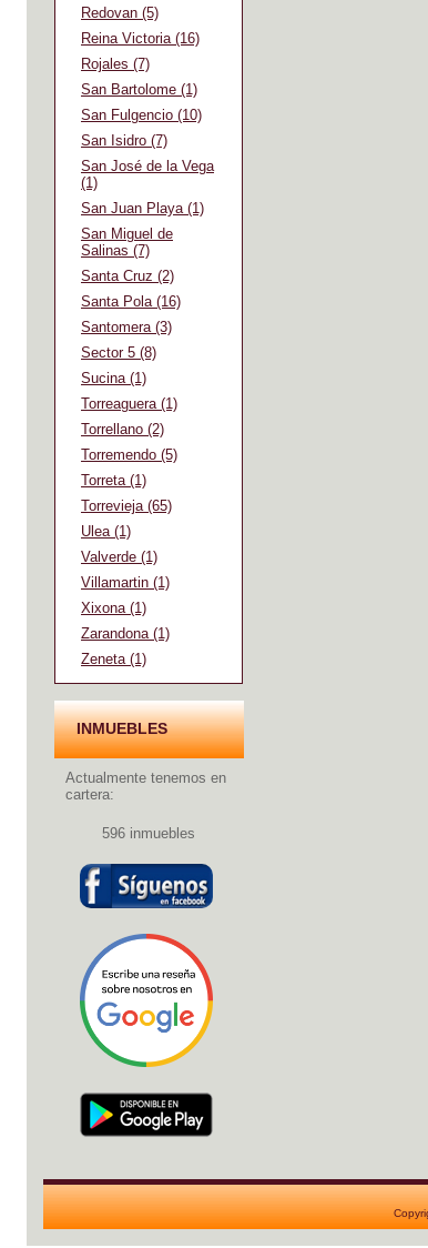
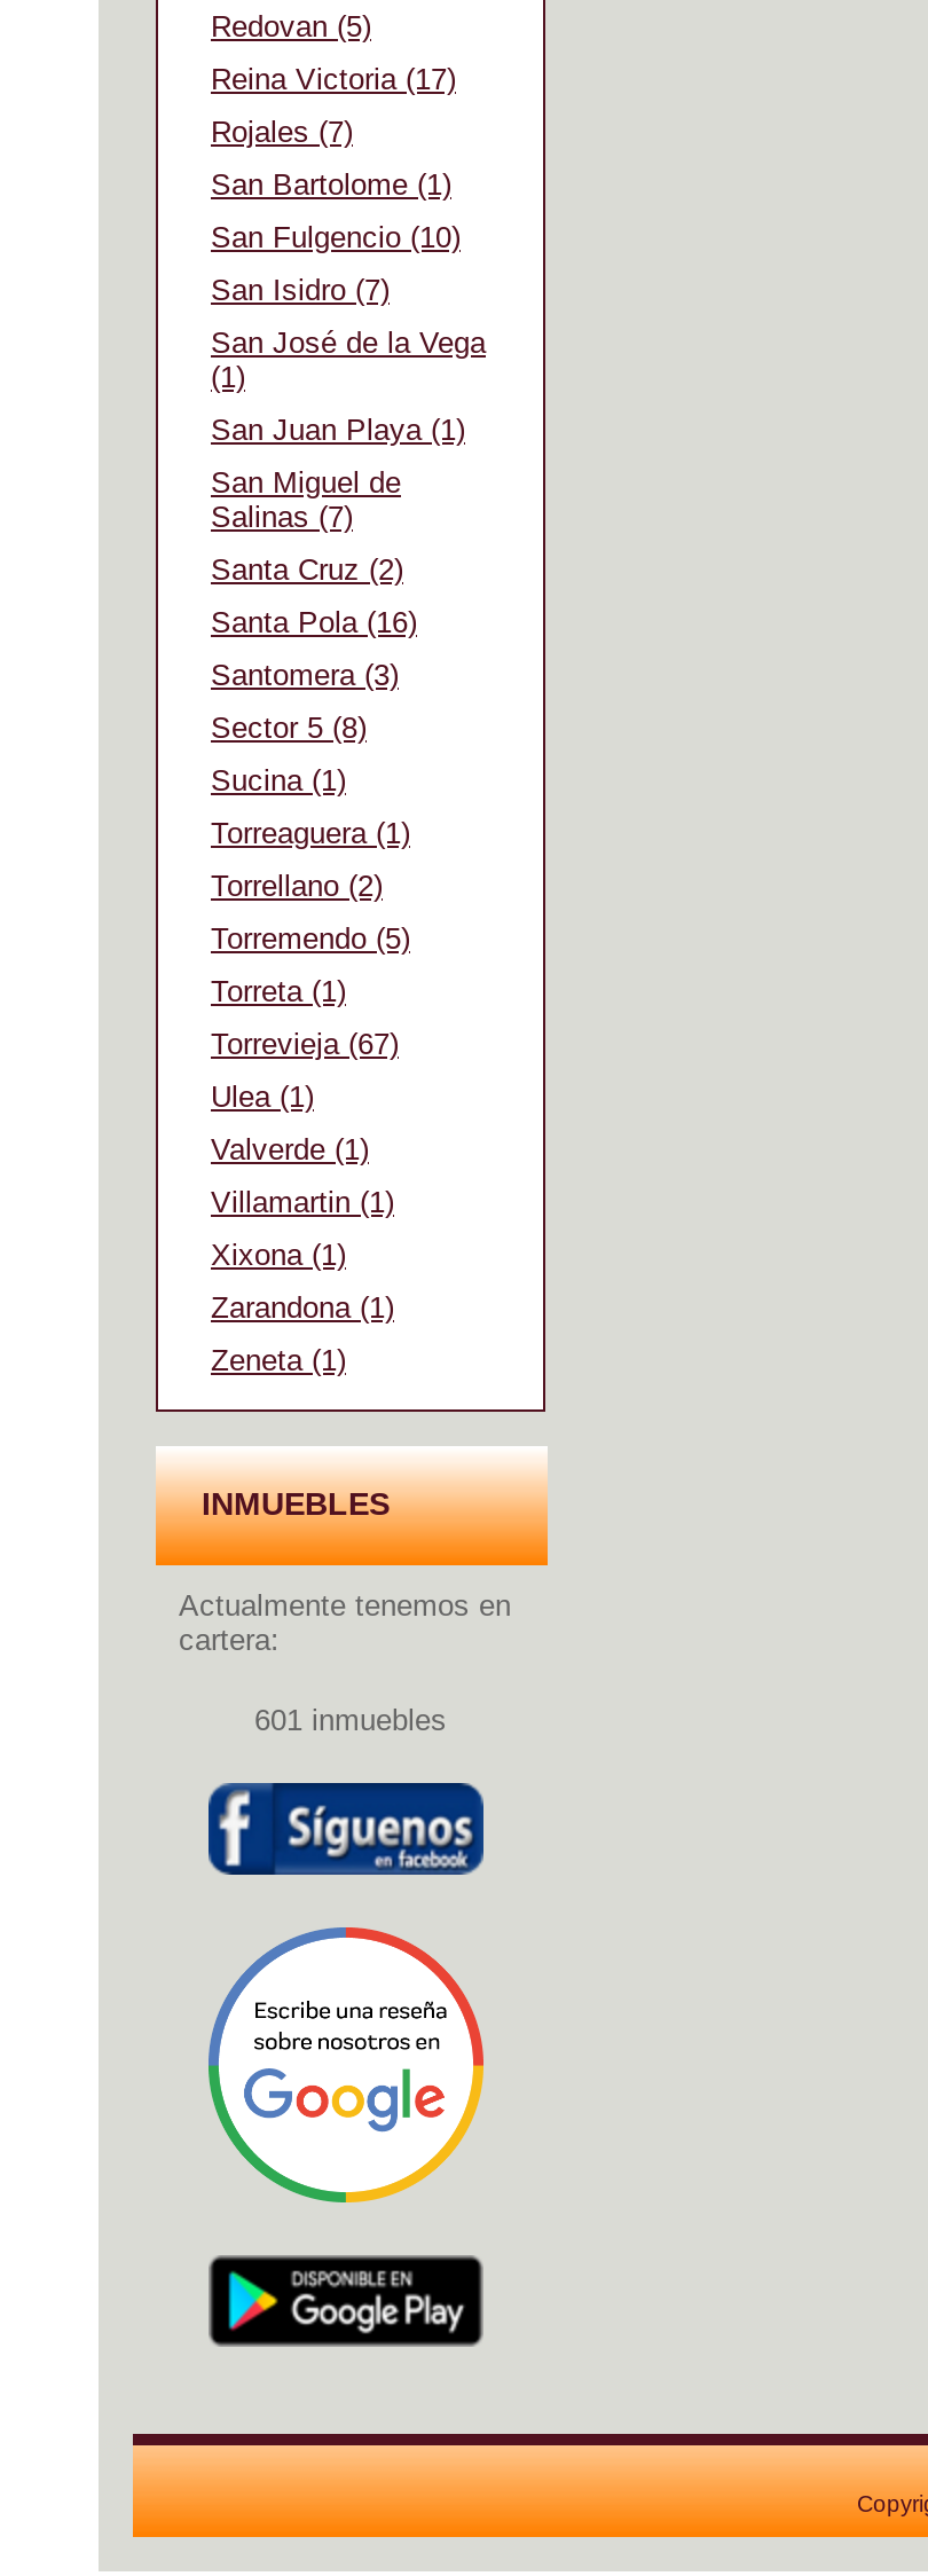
[81,30,200,47] Reina Victoria (16) -> [211,62,456,96] Reina Victoria (17)
[81,497,172,514] Torrevieja (65) -> [211,1027,399,1061] Torrevieja (67)
[102,825,195,842] 596 inmuebles -> [254,1703,447,1737] 601 inmuebles

